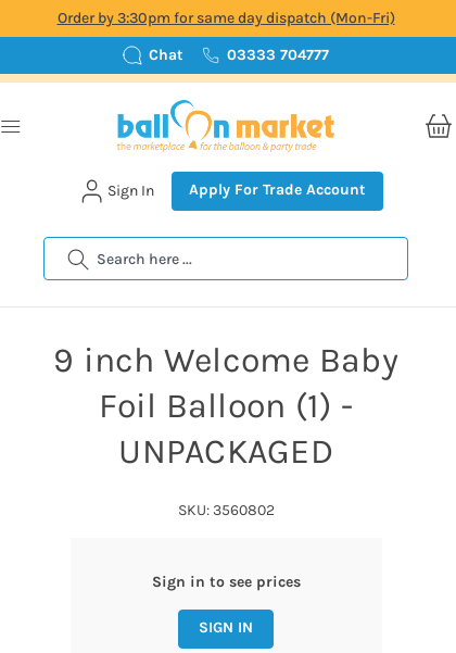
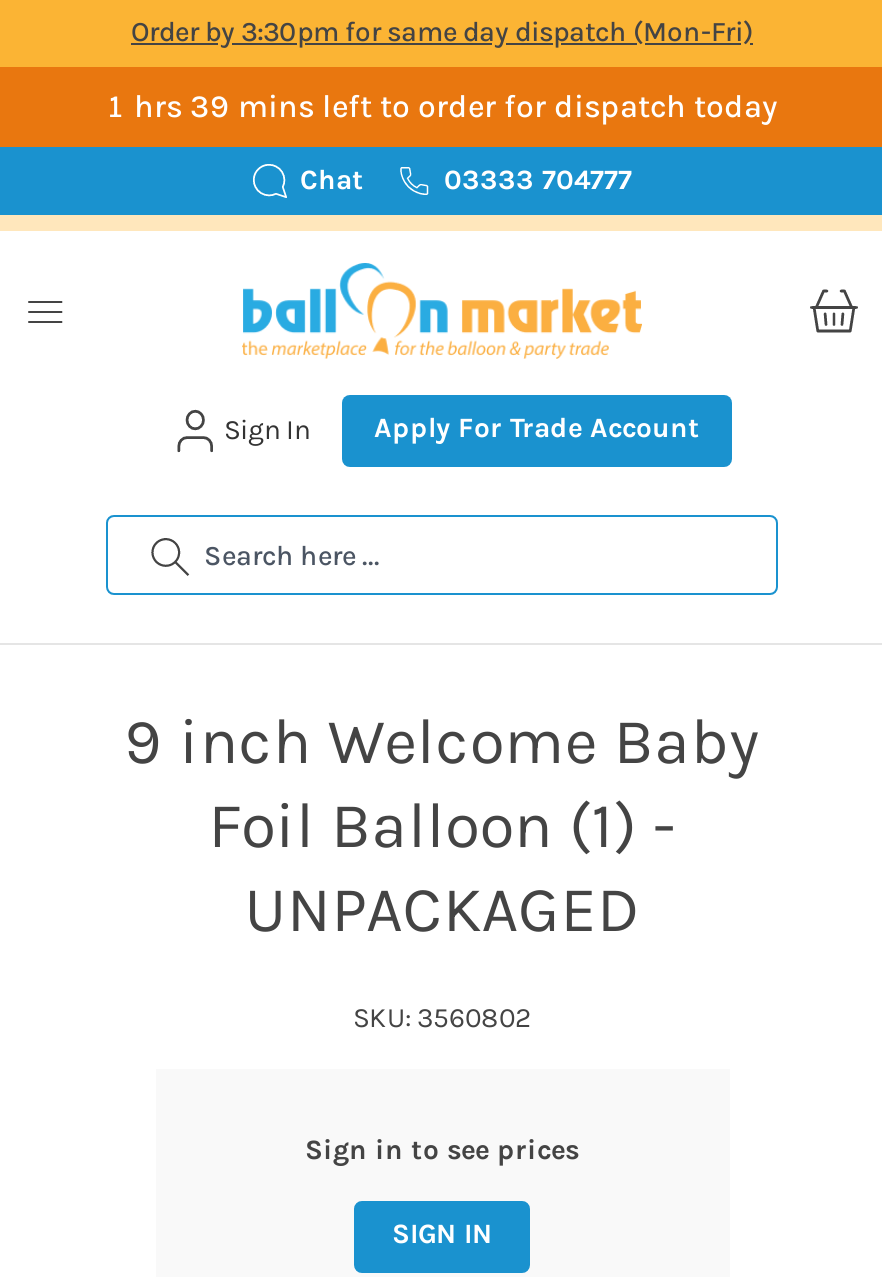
none -> [106,87,778,125] 1 hrs 39 mins left to order for dispatch today

